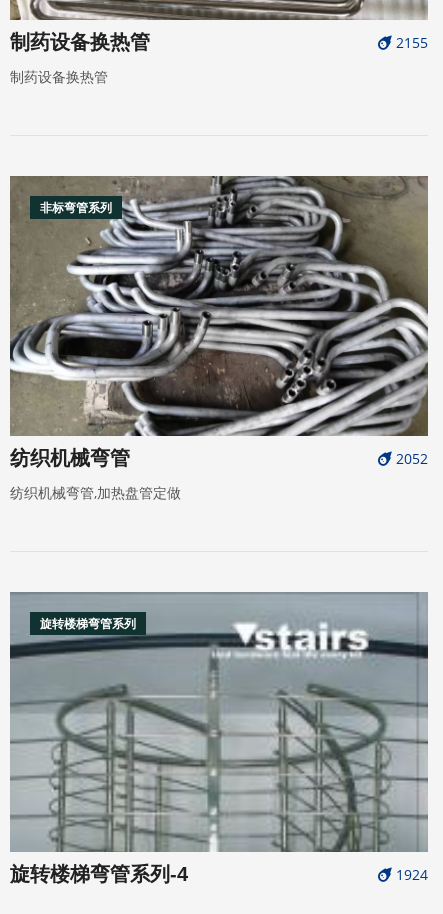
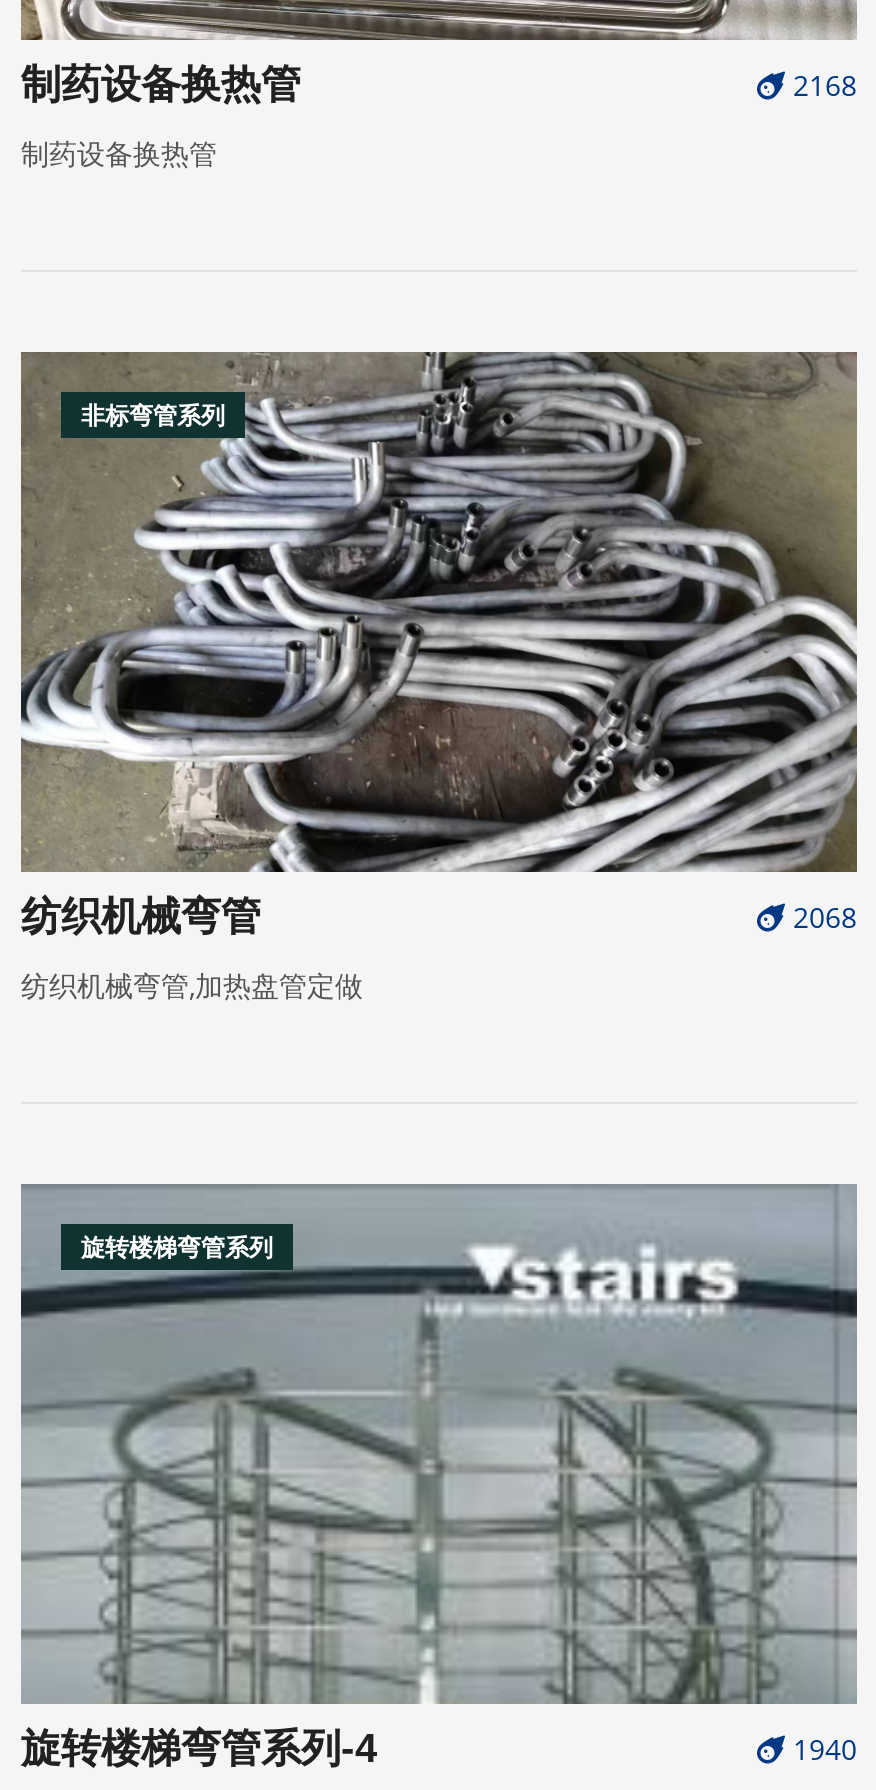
[392,33,428,52] 2155 -> [785,66,857,104] 2168
[392,449,428,468] 2052 -> [785,898,857,936] 2068
[392,865,428,884] 1924 -> [785,1730,857,1768] 1940

